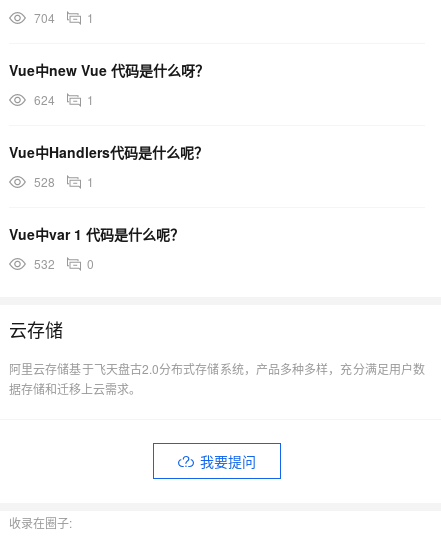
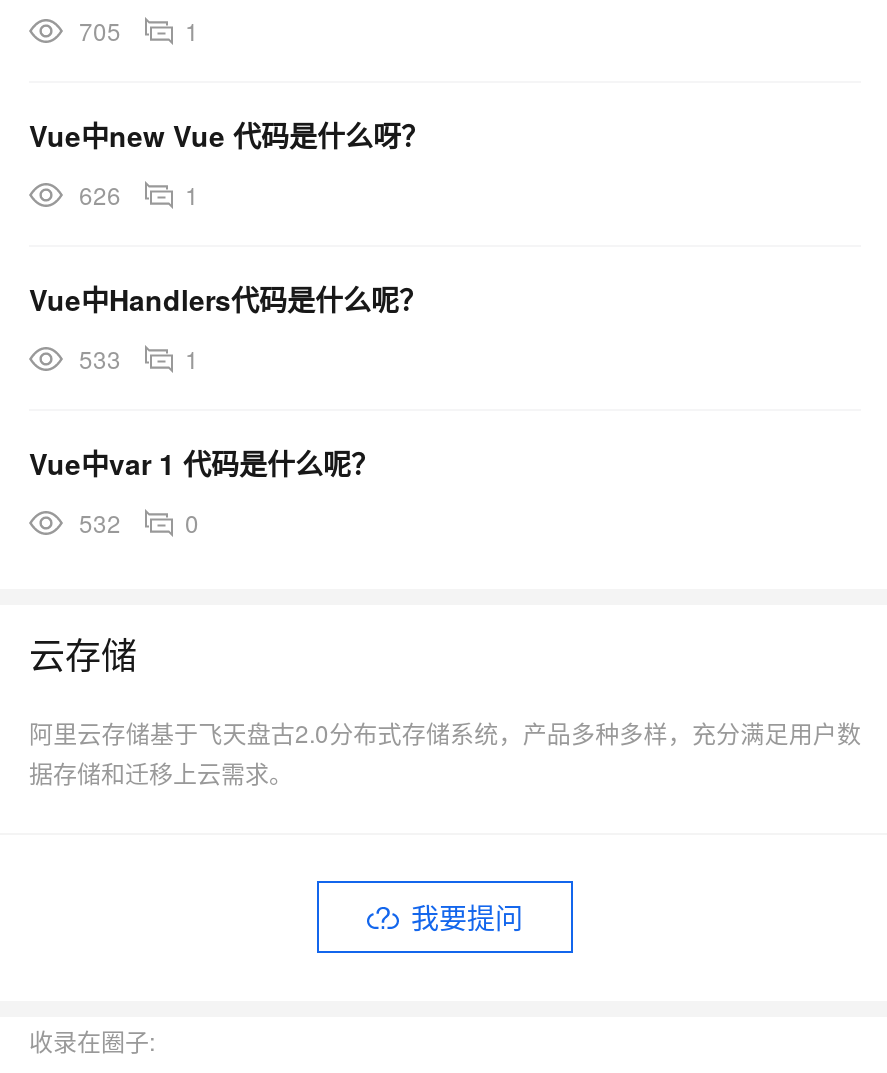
[34,9,94,26] 704 1 -> [79,13,199,47] 705 1
[34,91,94,108] 624 1 -> [79,177,199,211] 626 1
[34,173,94,190] 528 1 -> [79,341,199,375] 533 1

